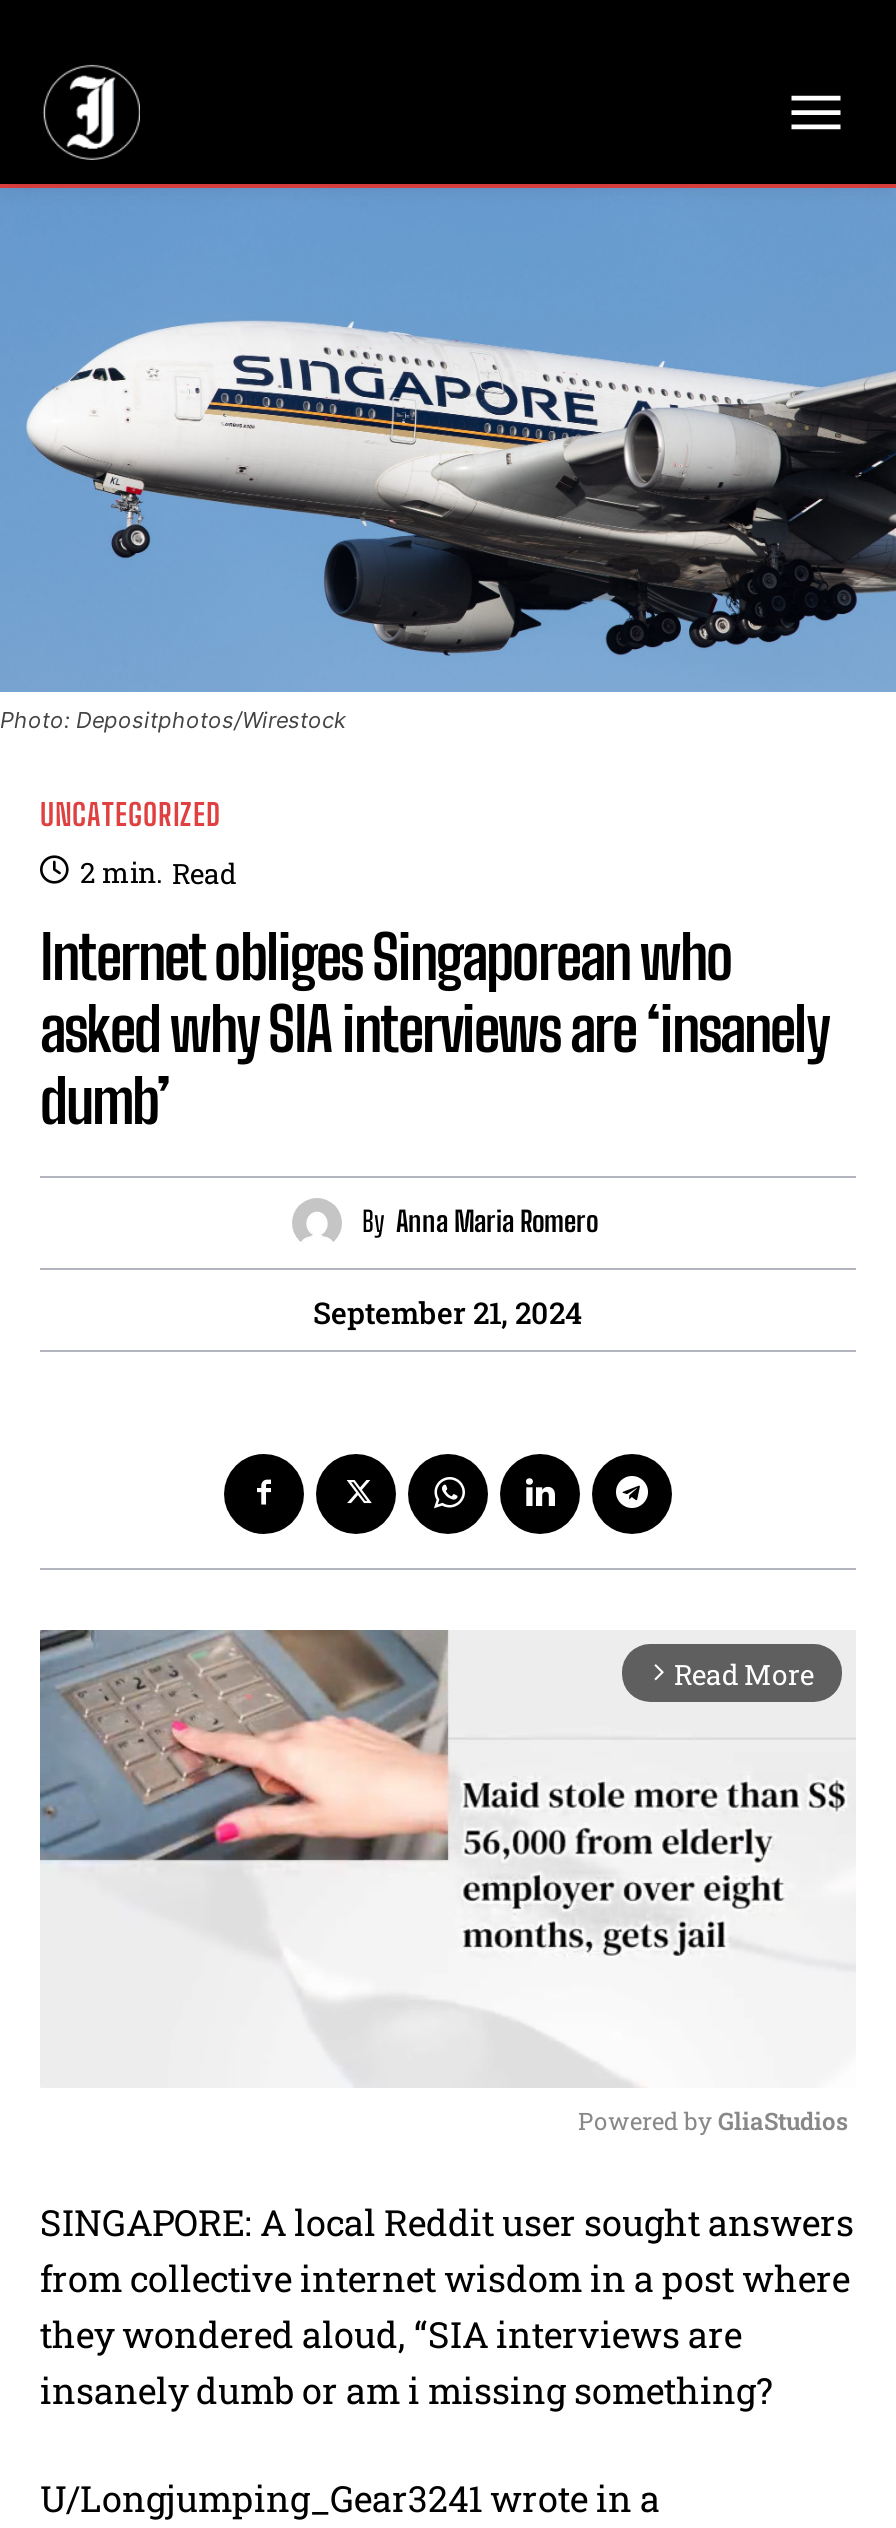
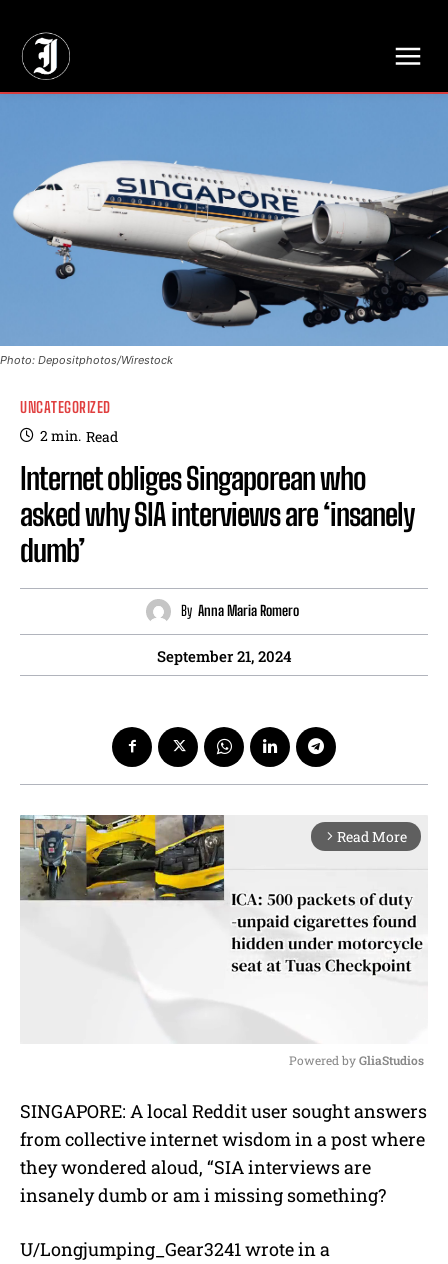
[38,1628,846,1958] [image] -> [20,814,423,978] [image]

